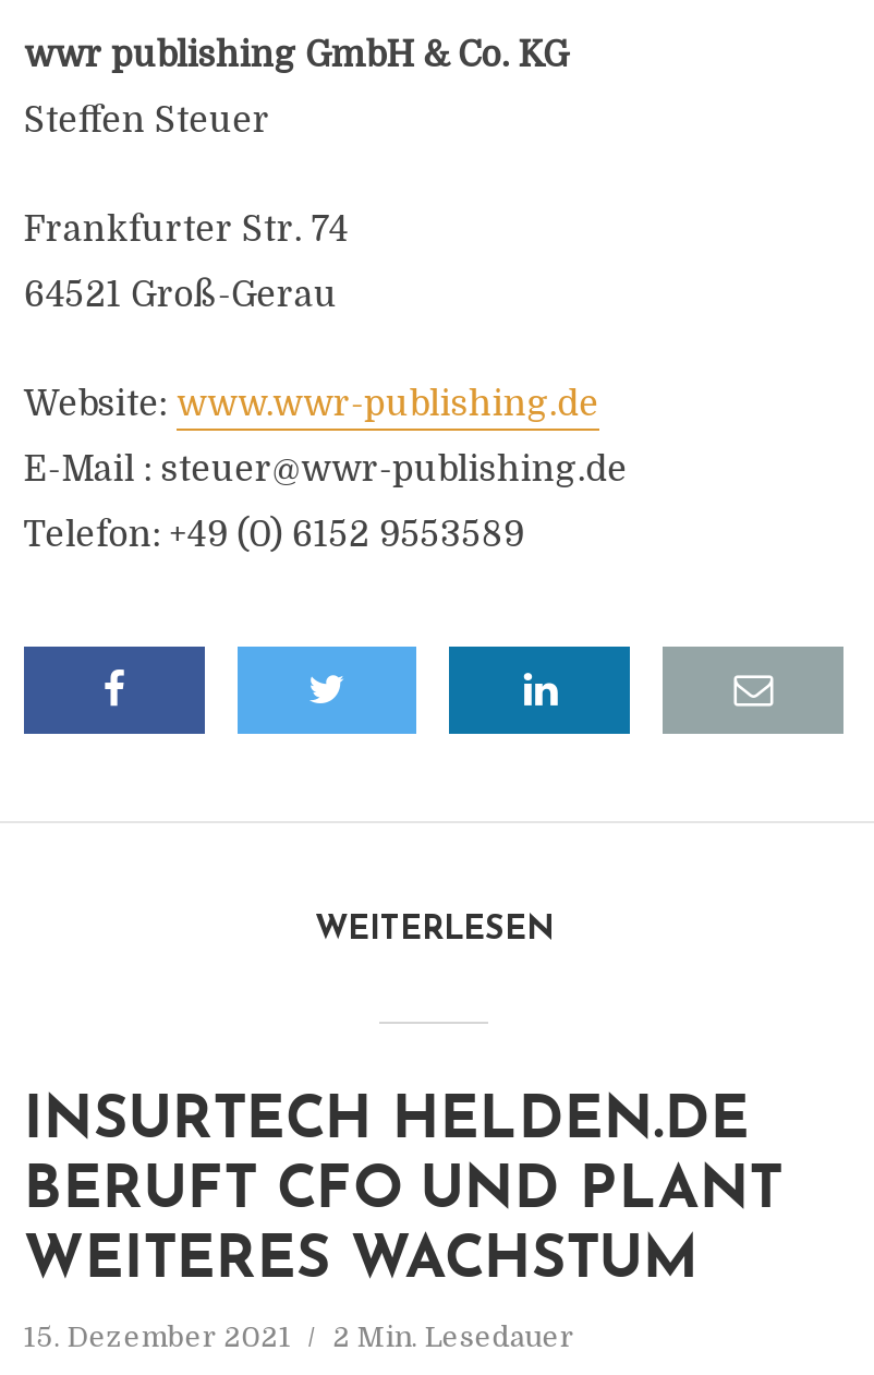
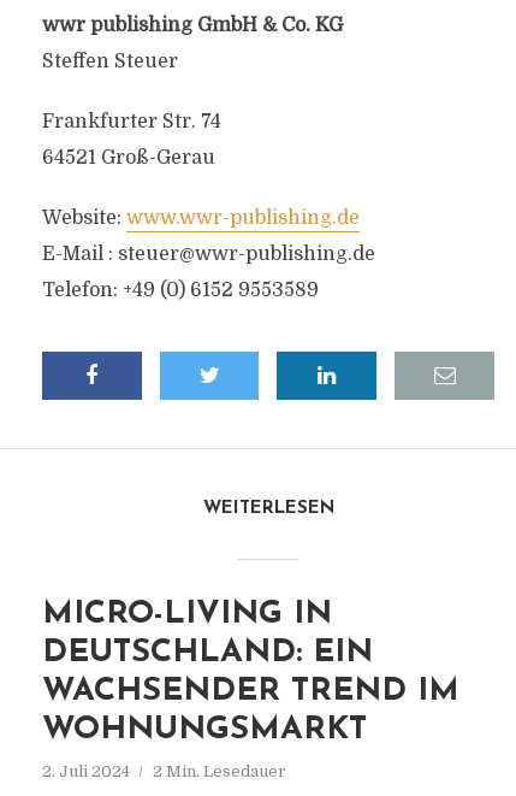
[24,1094,782,1292] INSURTECH HELDEN.DE | BERUFT CFO UND PLANT | WEITERES WACHSTUM -> [42,599,459,747] MICRO-LIVING IN | DEUTSCHLAND: EIN | WACHSENDER TREND IM | WOHNUNGSMARKT
[24,1320,575,1353] 15. Dezember 2021 2 Min. Lesedauer -> [42,762,286,780] 2. Juli 2024 2 Min. Lesedauer

